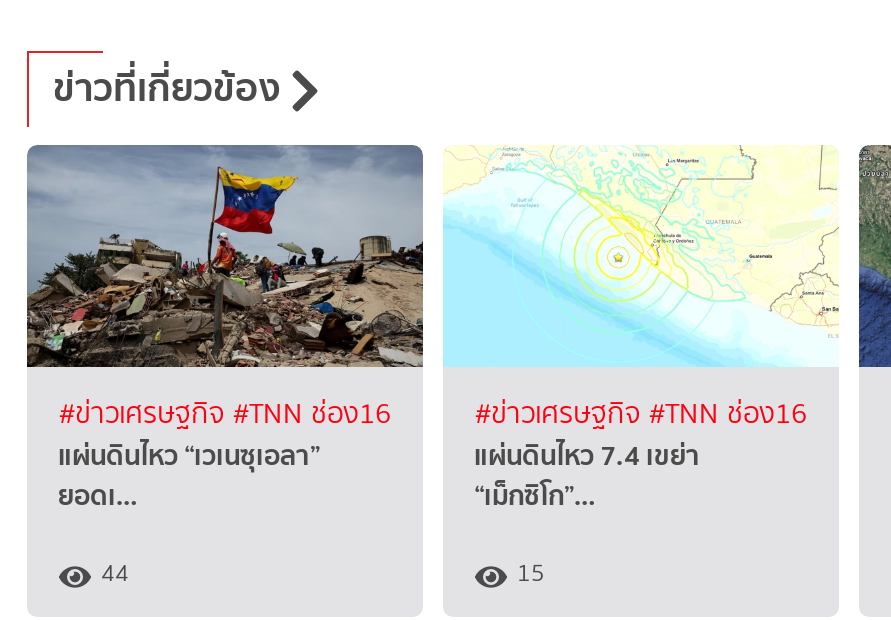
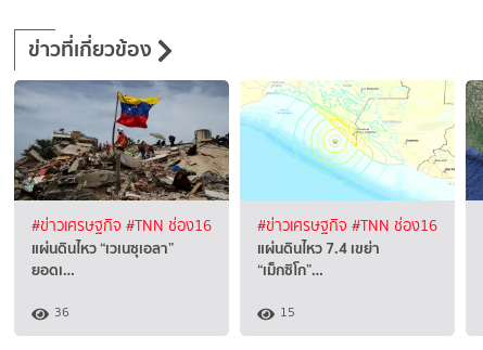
[101,555,129,591] 44 -> [54,303,69,322] 36

